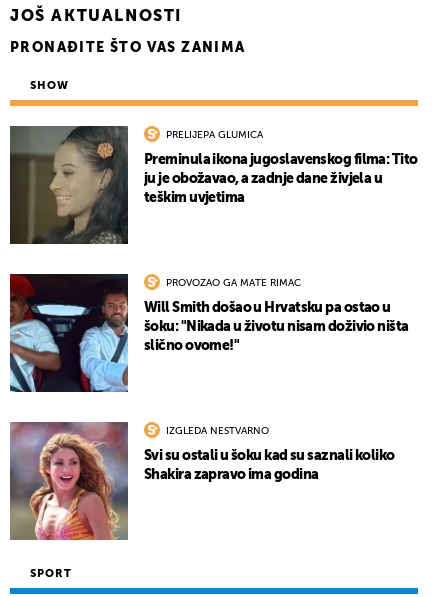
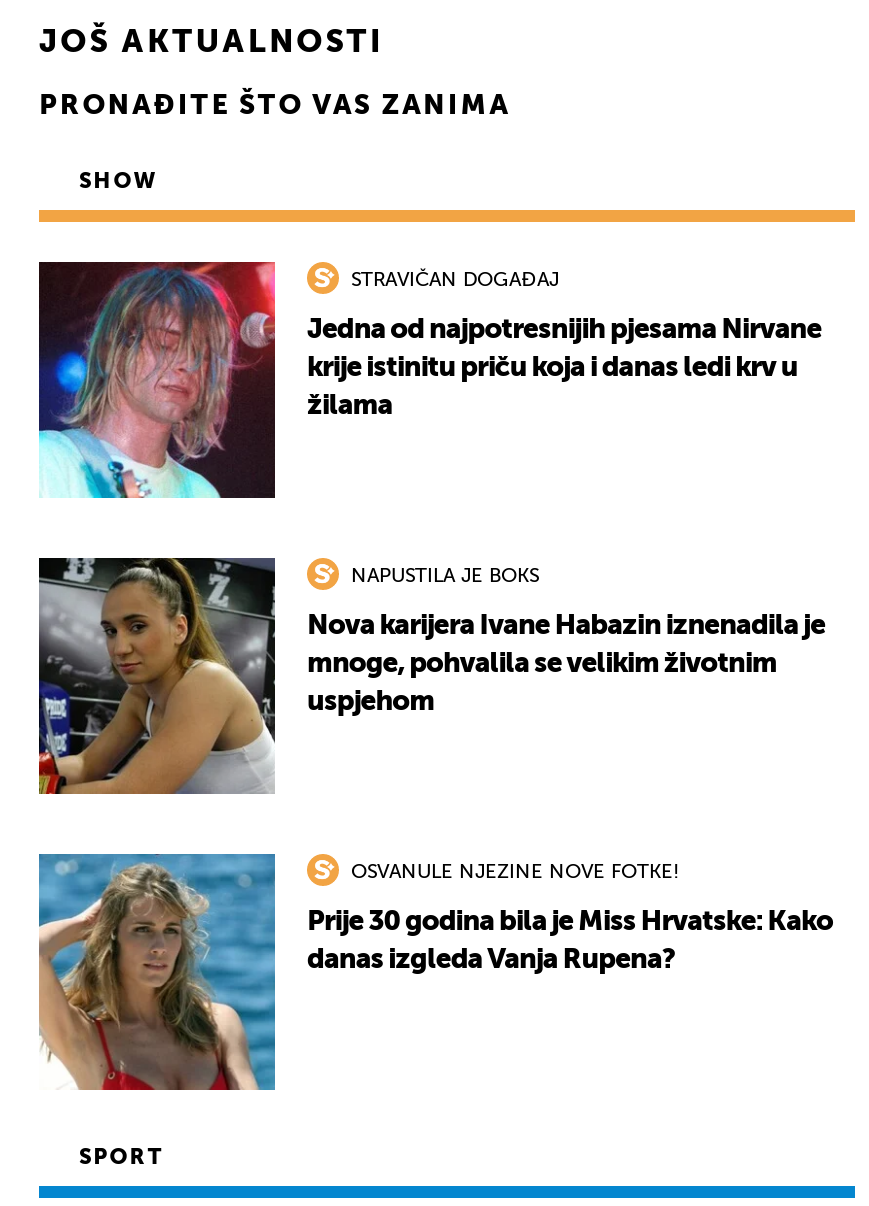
[9,125,417,245] [image] | Preminula ikona jugoslavenskog filma: Tito | ju je obožavao, a zadnje dane živjela u | teškim uvjetima -> [37,260,821,500] [image] | Jedna od najpotresnijih pjesama Nirvane | krije istinitu priču koja i danas ledi krv u | žilama
[166,130,263,140] PRELIJEPA GLUMICA -> [351,270,559,290] STRAVIČAN DOGAĐAJ
[9,273,408,393] [image] | Will Smith došao u Hrvatsku pa ostao u | šoku: "Nikada u životu nisam doživio ništa | slično ovome!" -> [37,556,825,796] [image] | Nova karijera Ivane Habazin iznenadila je | mnoge, pohvalila se velikim životnim | uspjehom
[166,278,301,288] PROVOZAO GA MATE RIMAC -> [351,566,539,586] NAPUSTILA JE BOKS
[9,421,394,541] [image] | Svi su ostali u šoku kad su saznali koliko | Shakira zapravo ima godina -> [37,852,833,1092] [image] | Prije 30 godina bila je Miss Hrvatske: Kako | danas izgleda Vanja Rupena?
[166,426,269,436] IZGLEDA NESTVARNO -> [351,862,679,882] OSVANULE NJEZINE NOVE FOTKE!

